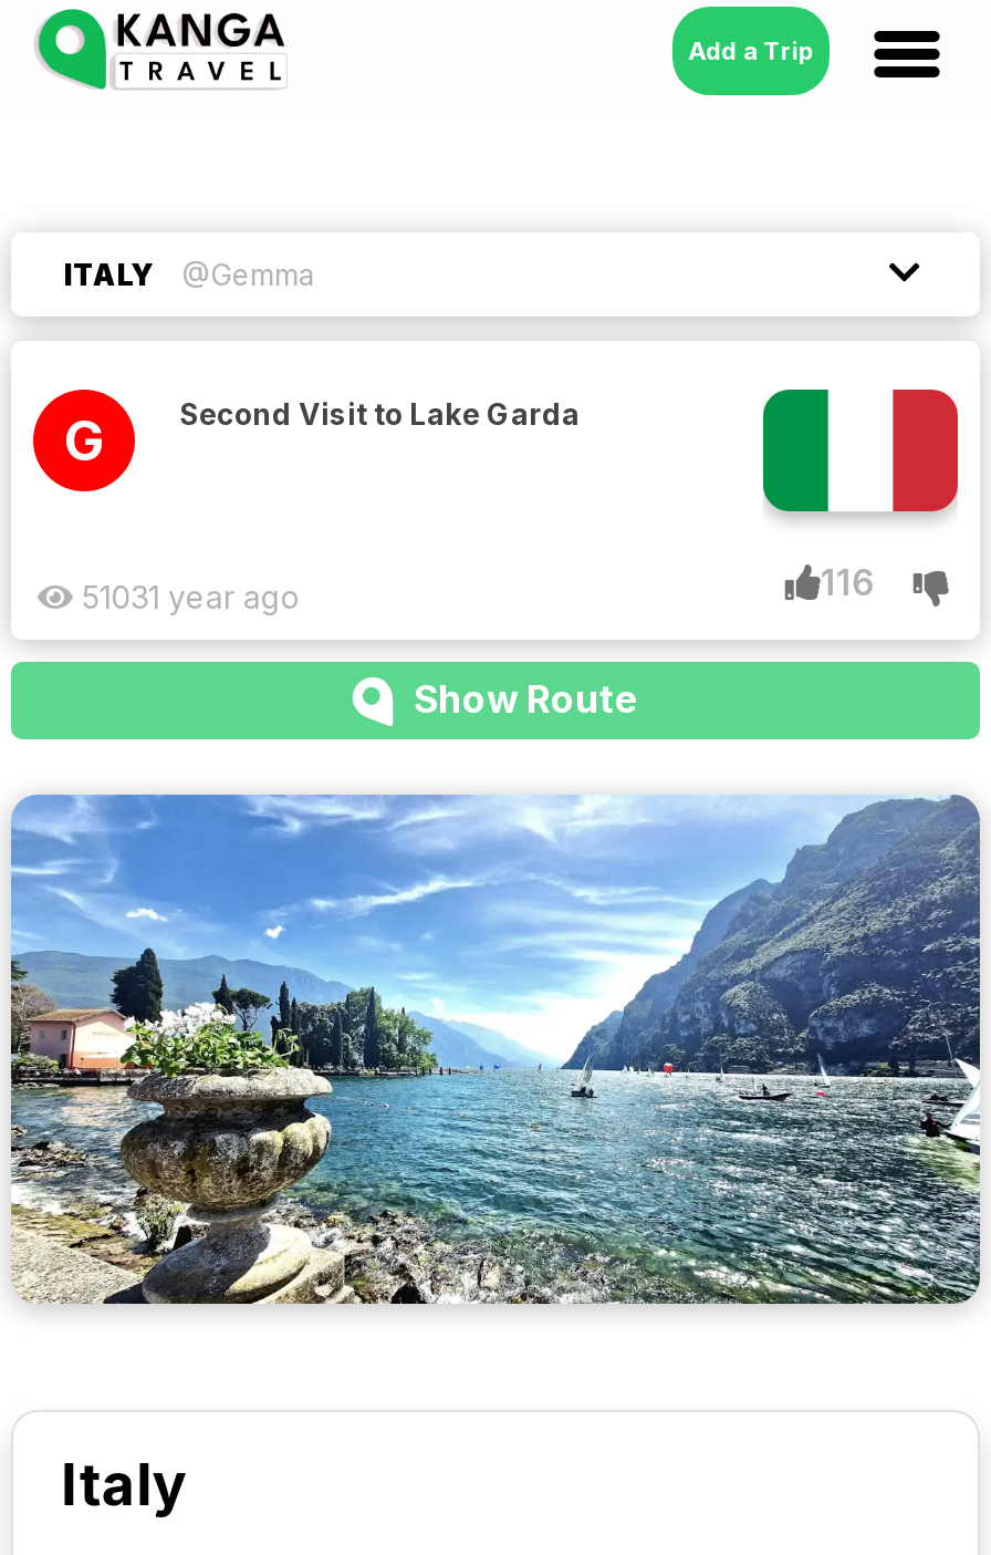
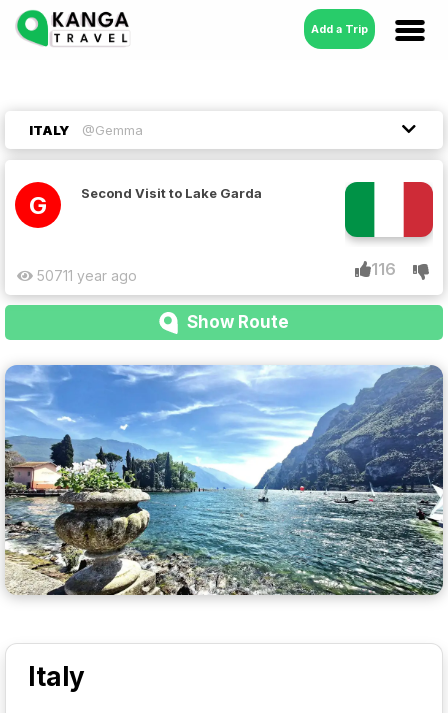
[82,577,301,614] 5103 1 year ago -> [37,267,137,284] 5071 1 year ago

